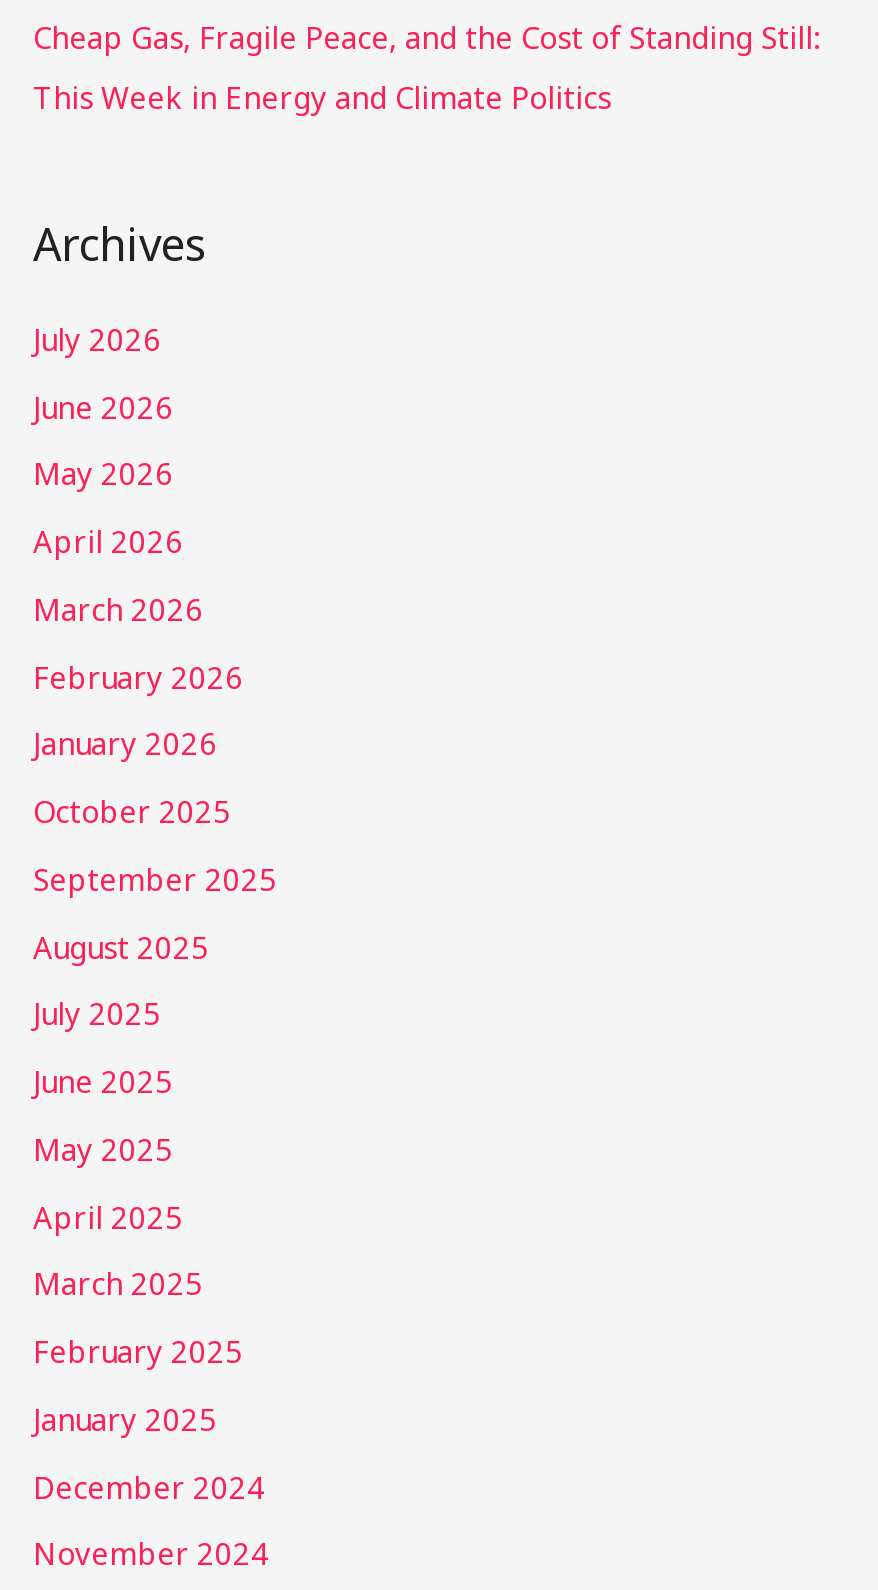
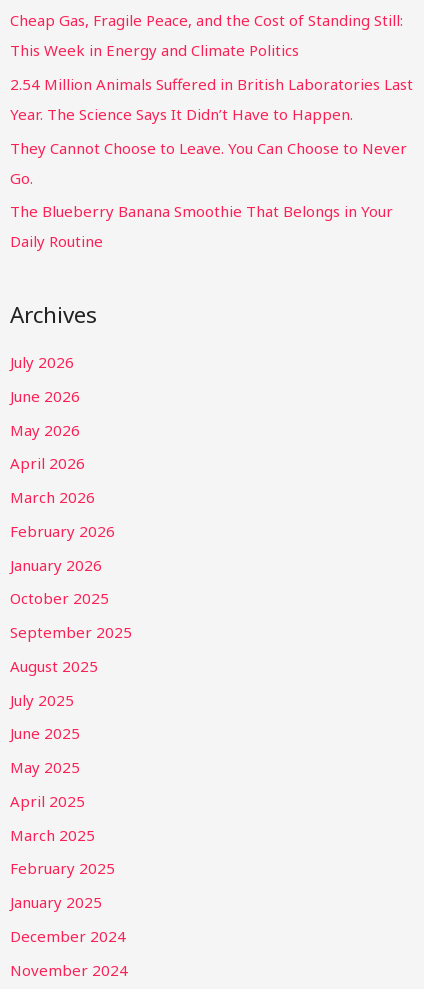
none -> [10,74,413,251] 2.54 Million Animals Suffered in British Laboratories Last | Year. The Science Says It Didn’t Have to Happen. | They Cannot Choose to Leave. You Can Choose to Never | Go. | The Blueberry Banana Smoothie That Belongs in Your | Daily Routine

